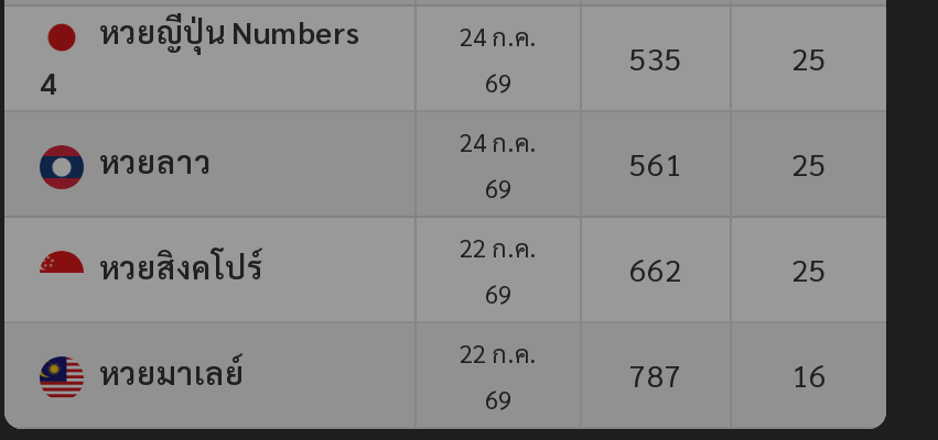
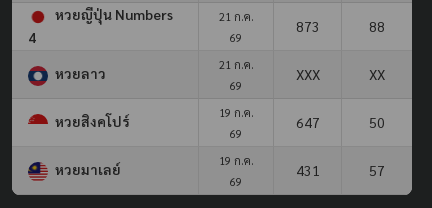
[460,19,537,52] 24 ก.ค. -> [218,9,253,24] 21 ก.ค.
[629,37,682,77] 535 -> [295,17,319,35] 873
[791,37,827,77] 25 -> [369,17,385,35] 88
[460,125,537,158] 24 ก.ค. -> [218,57,253,72] 21 ก.ค.
[629,143,827,182] 561 | 25 -> [295,65,385,83] XXX | XX
[460,231,537,264] 22 ก.ค. -> [218,105,253,120] 19 ก.ค.
[629,248,682,288] 662 -> [295,113,319,131] 647
[791,248,827,288] 25 -> [369,113,385,131] 50
[460,336,537,369] 22 ก.ค. -> [218,153,253,168] 19 ก.ค.
[629,354,682,393] 787 -> [295,161,319,179] 431
[791,354,827,393] 16 -> [369,161,385,179] 57

